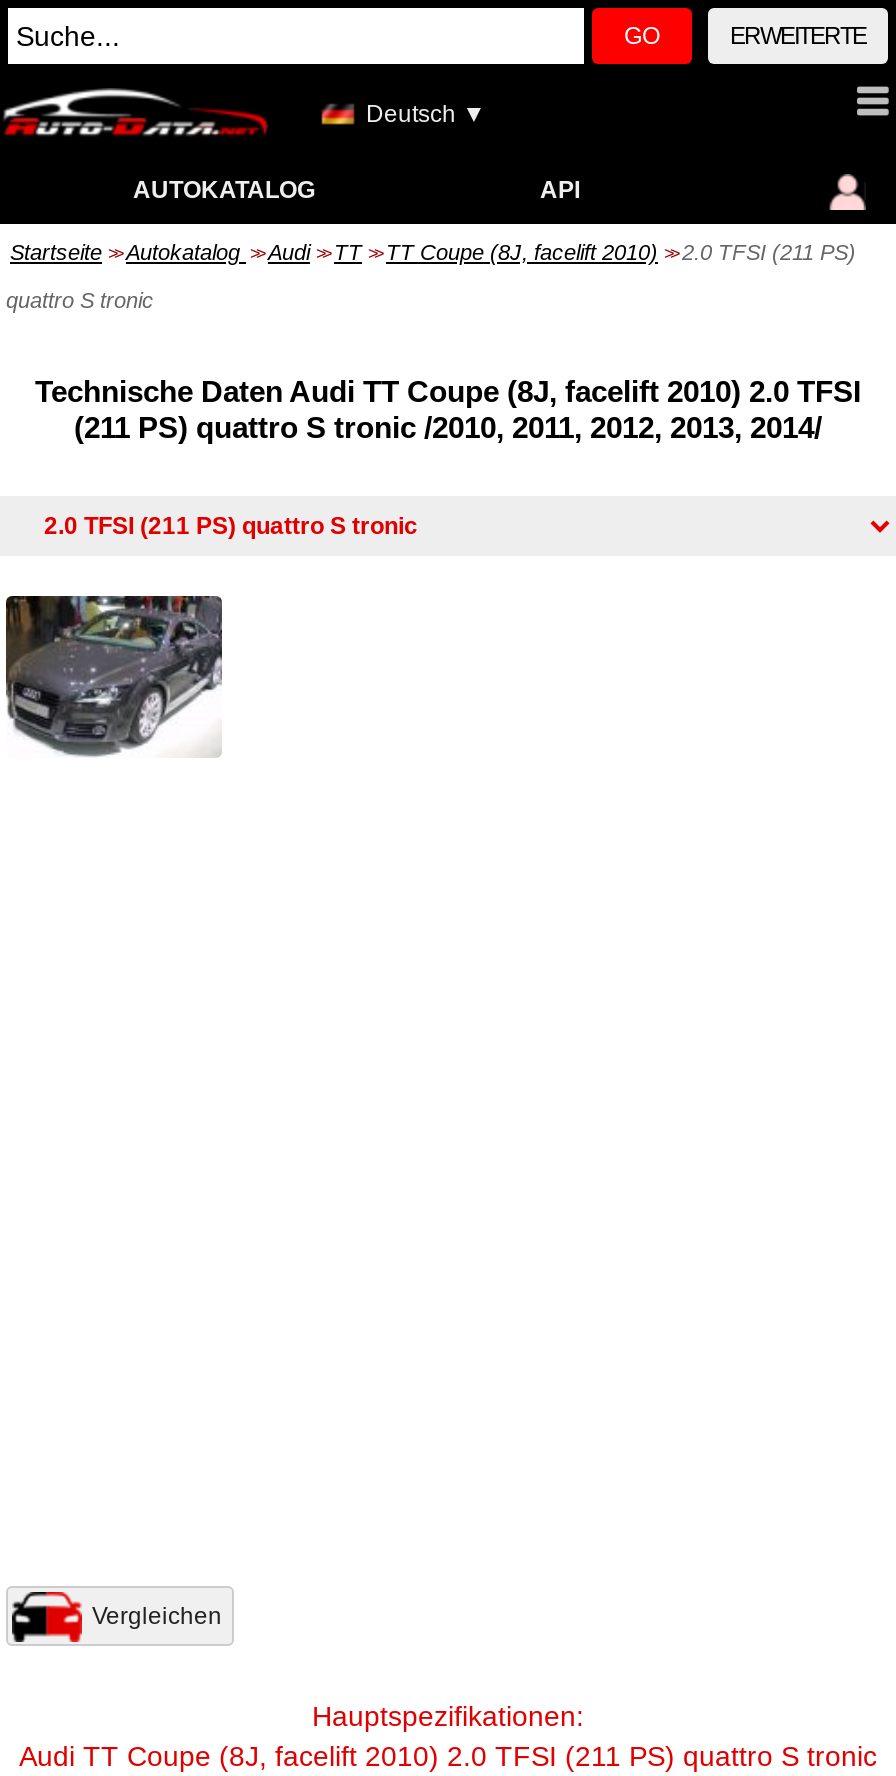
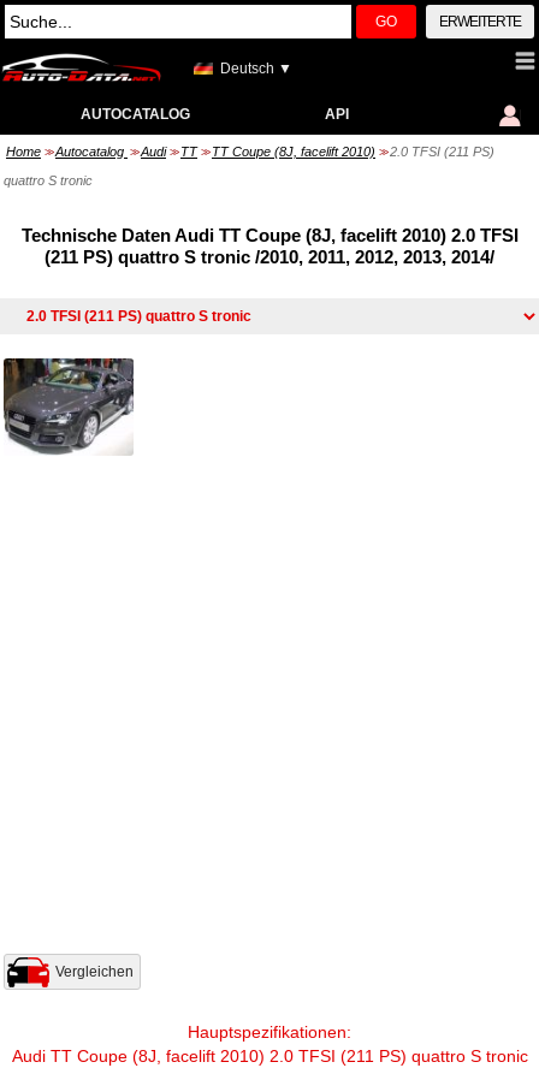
[133,176,315,204] AUTOKATALOG -> [80,106,189,123] AUTOCATALOG
[10,240,856,264] Startseite >> Autokatalog >> Audi >> TT >> TT Coupe (8J, facelift 2010) >> 2.0 TFSI (211 PS) -> [6,144,494,159] Home >> Autocatalog >> Audi >> TT >> TT Coupe (8J, facelift 2010) >> 2.0 TFSI (211 PS)

